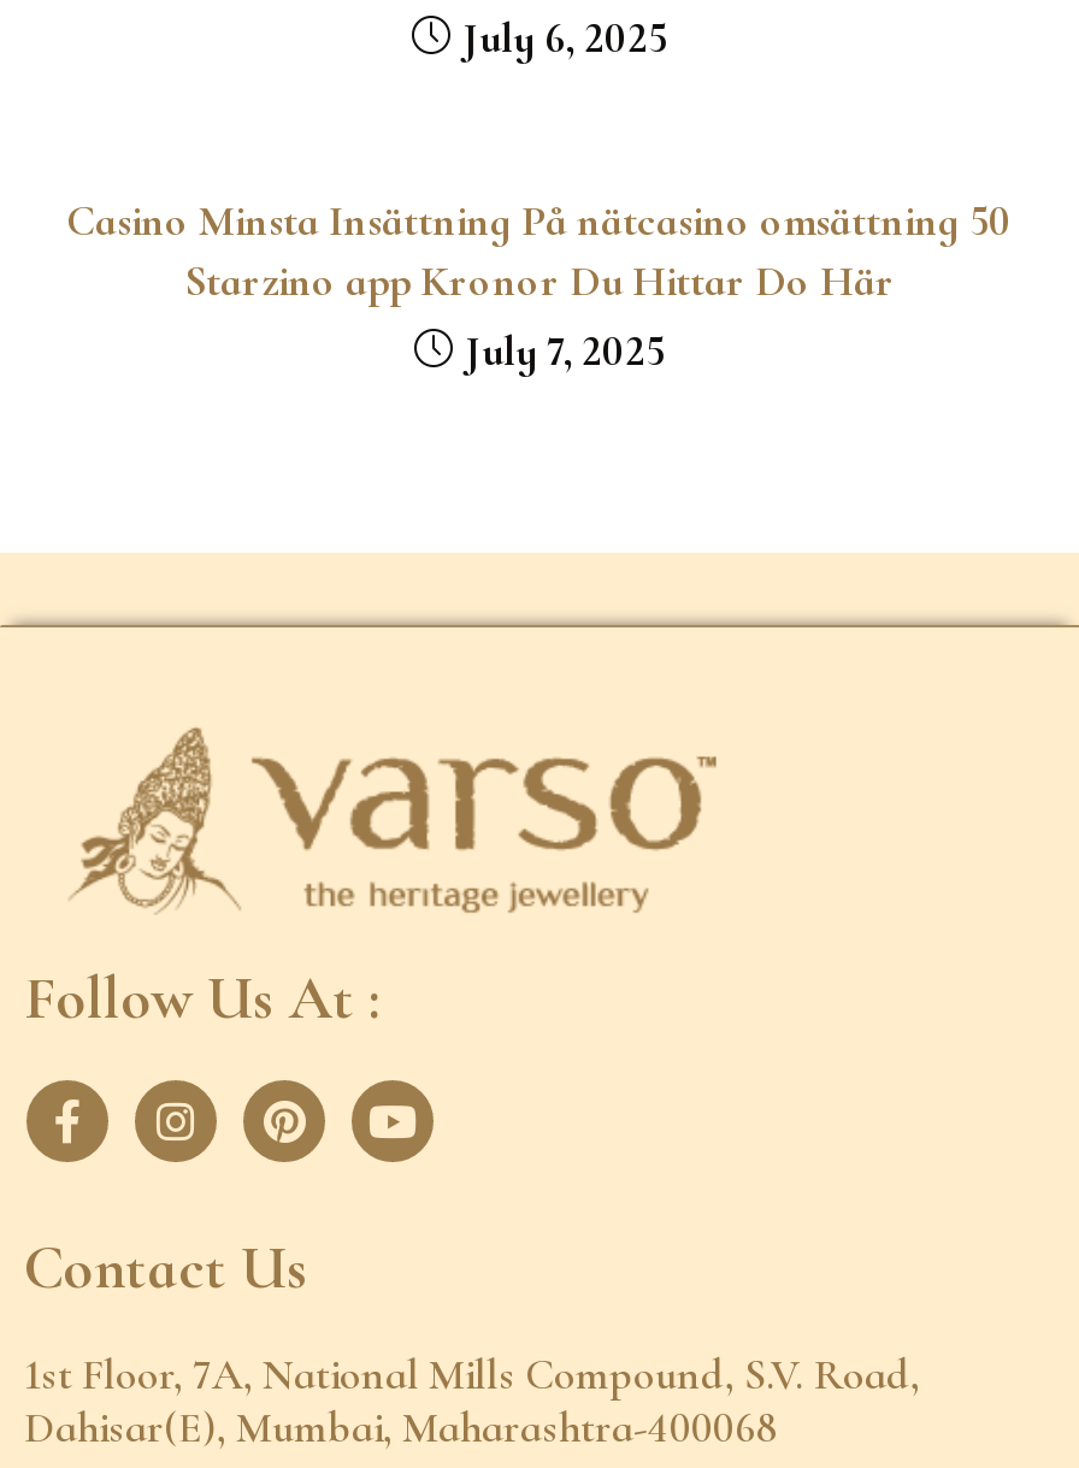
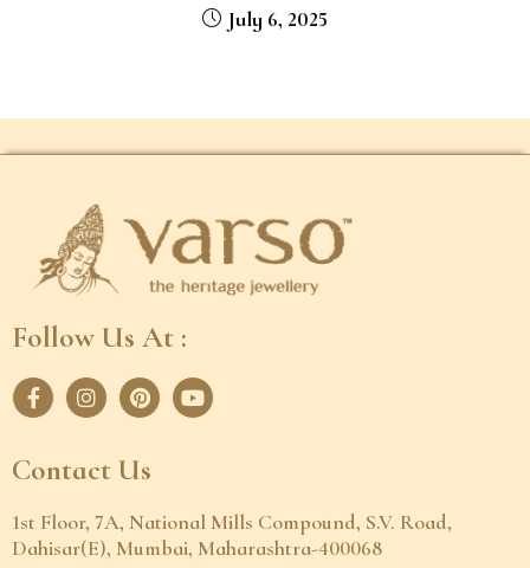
[66,194,1013,377] Casino Minsta Insättning På nätcasino omsättning 50 | Starzino app Kronor Du Hittar Do Här | July 7, 2025 -> none

